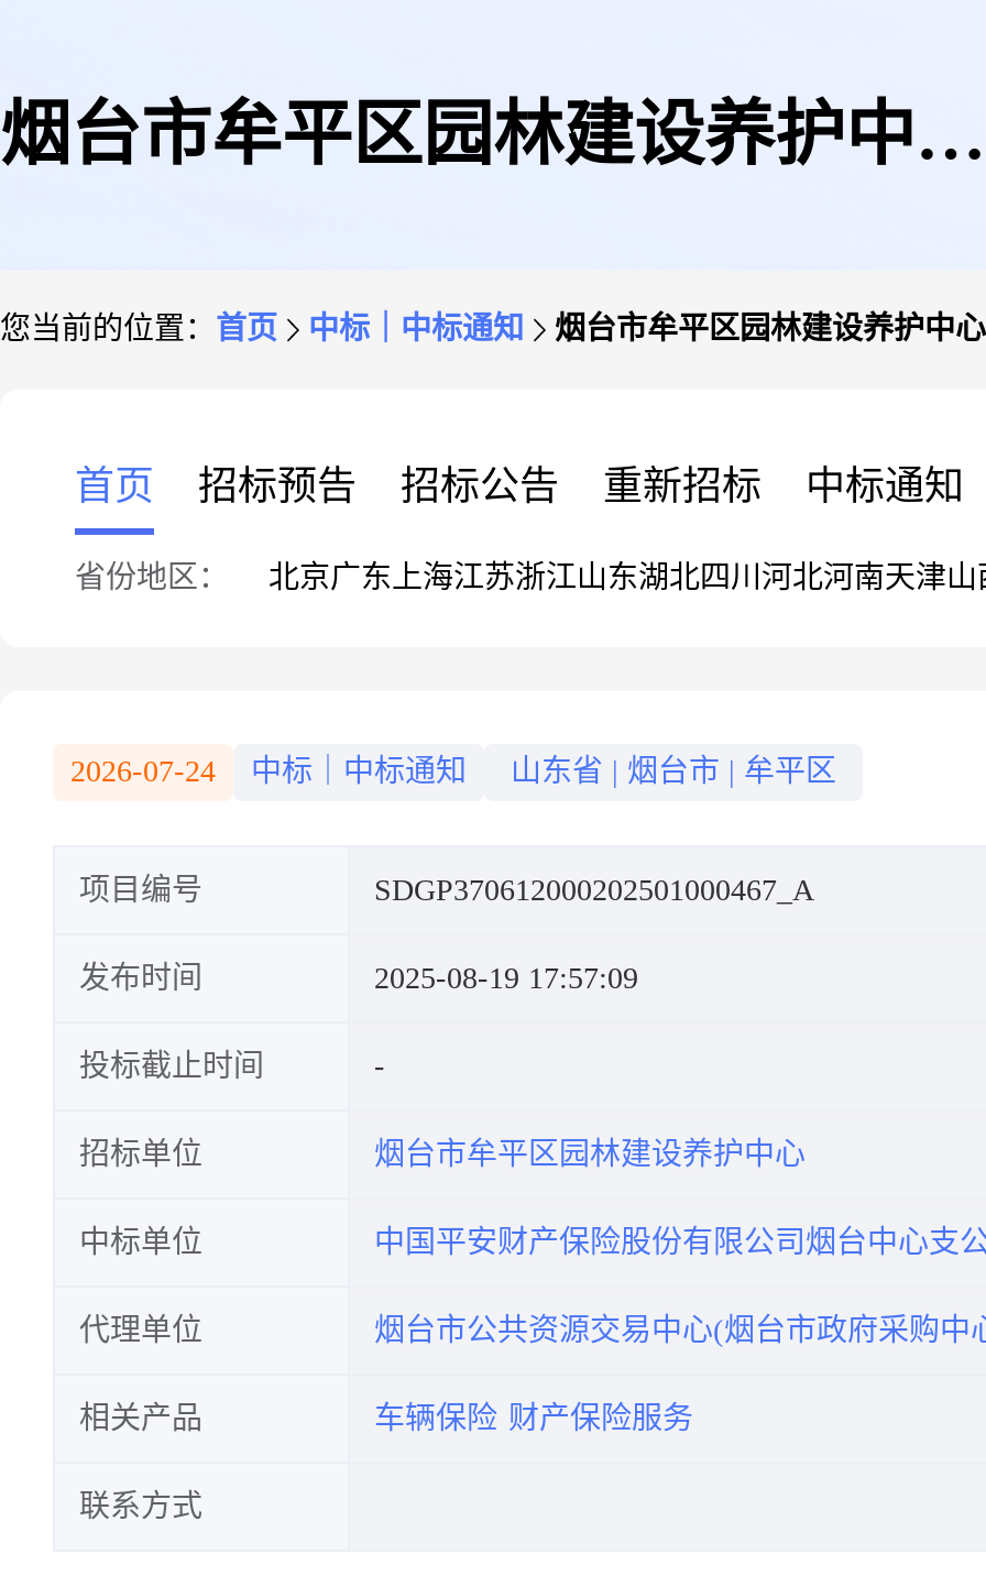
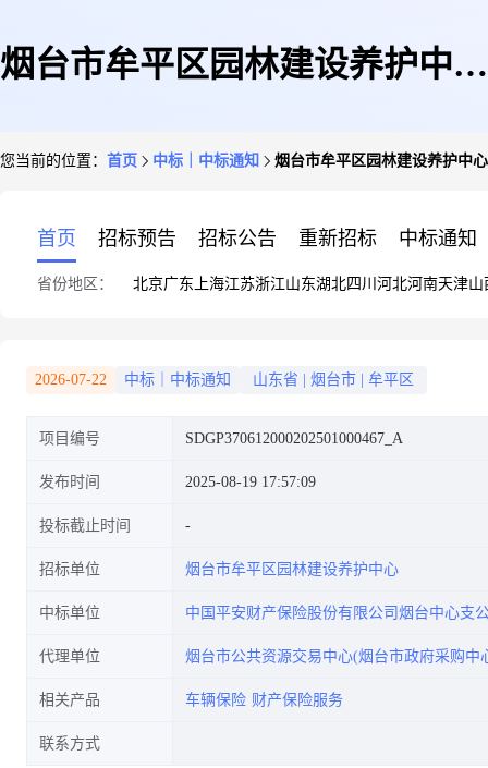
[70,755,216,788] 2026-07-24 -> [35,371,107,388] 2026-07-22

